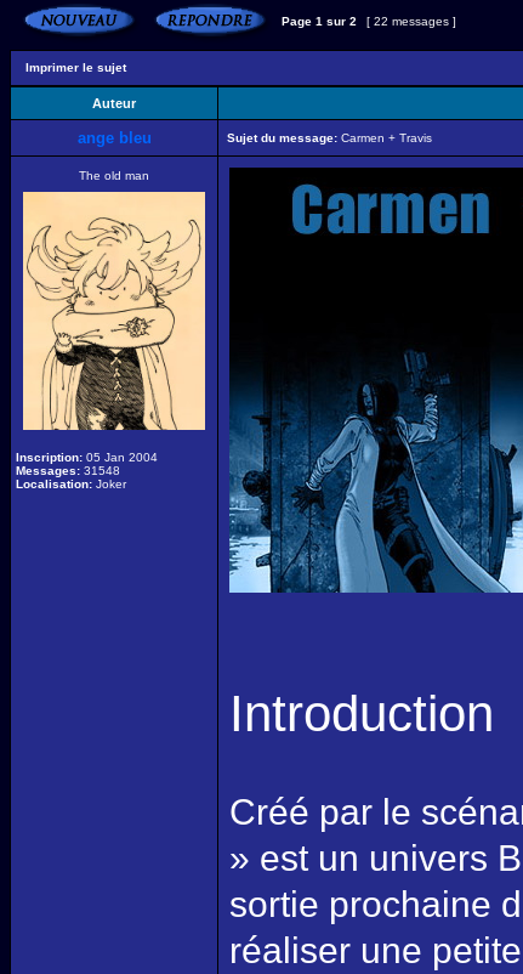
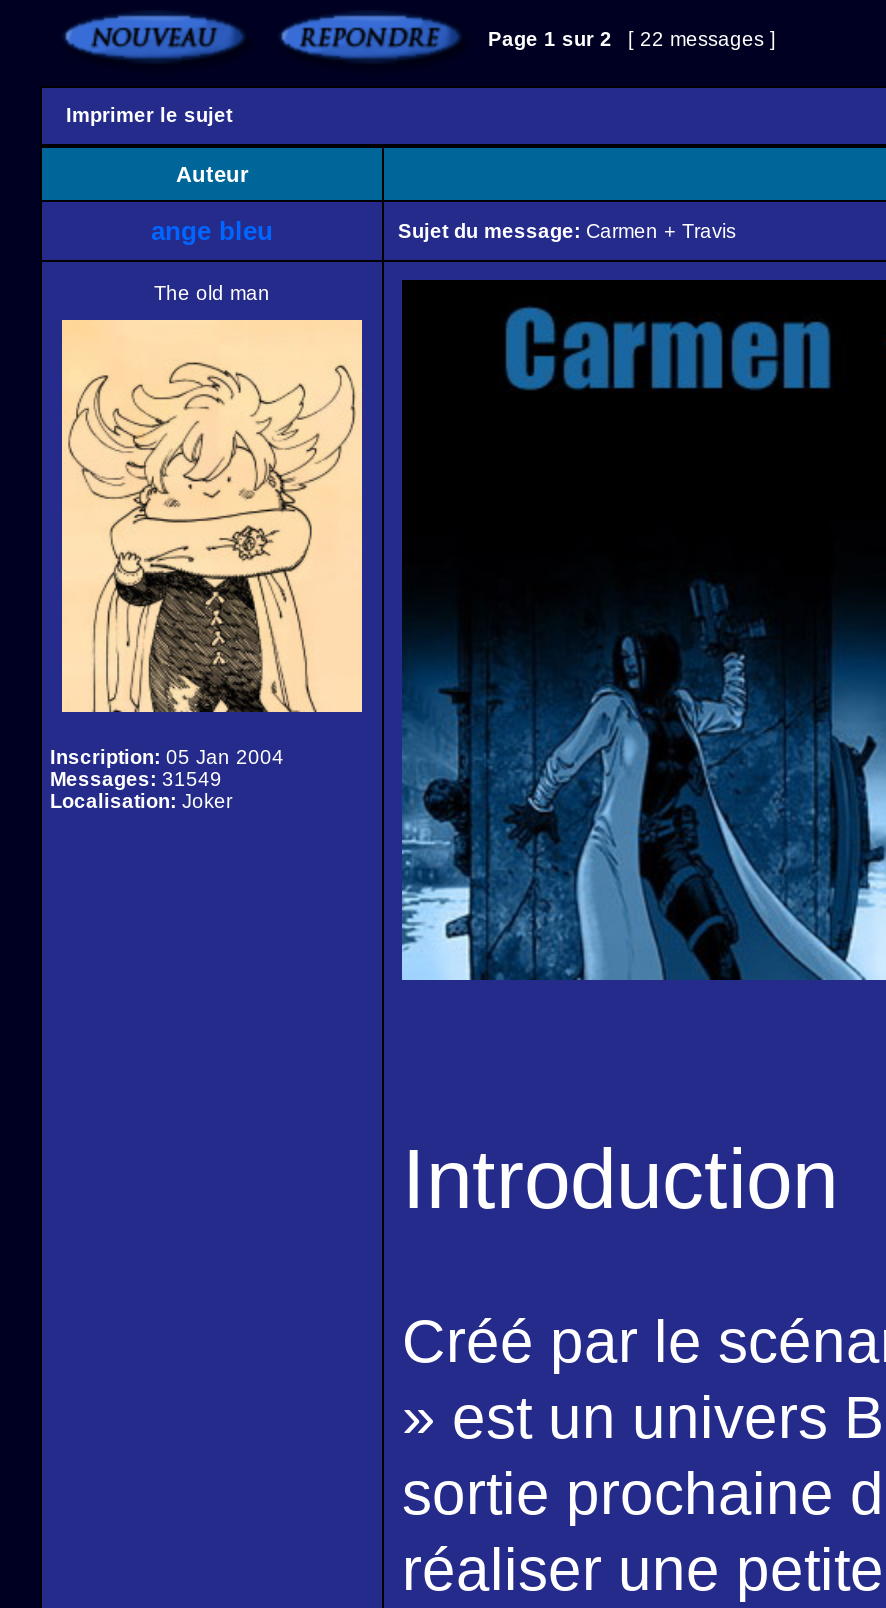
[16,464,120,477] Messages: 31548 -> [50,768,222,790] Messages: 31549

